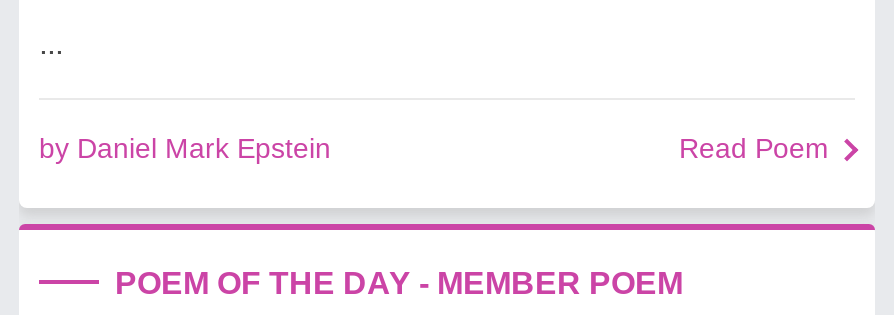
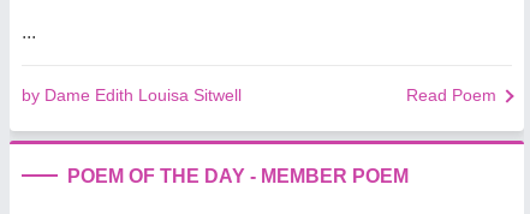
[39,132,331,164] by Daniel Mark Epstein -> [22,85,242,105] by Dame Edith Louisa Sitwell

